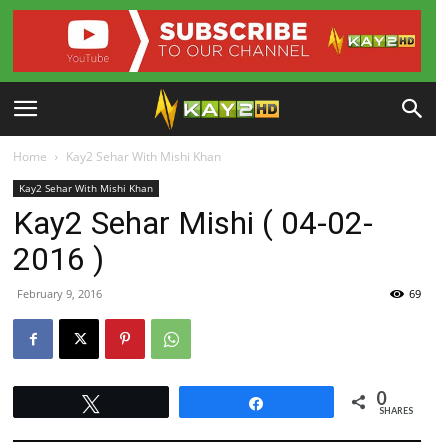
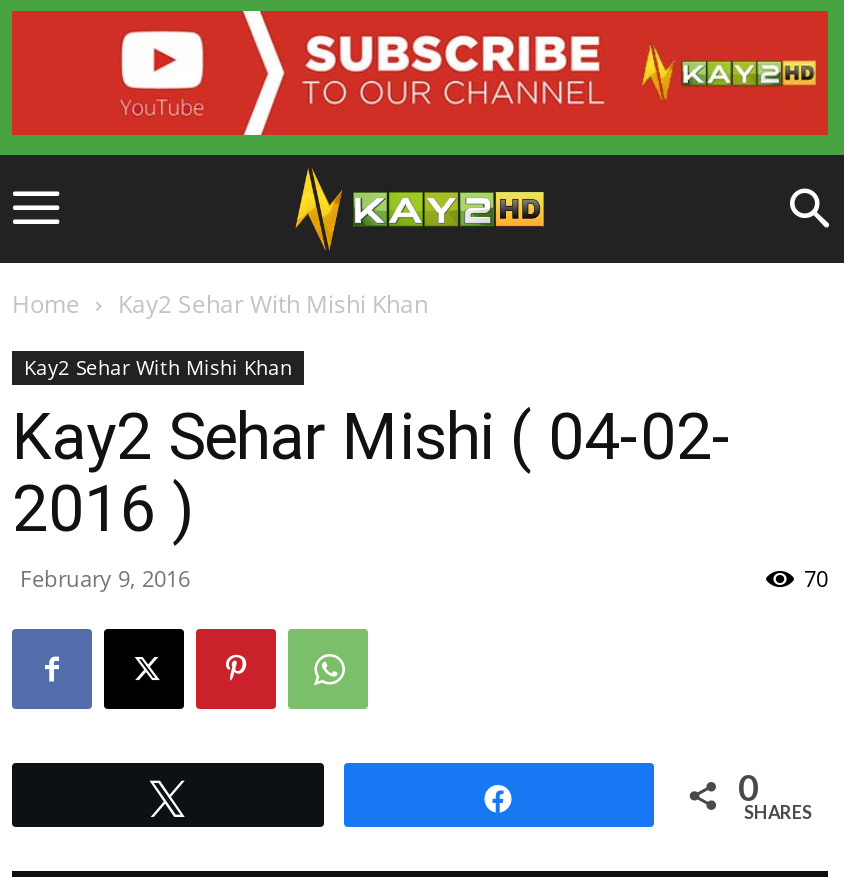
[409,286,421,301] 69 -> [804,563,828,593] 70

